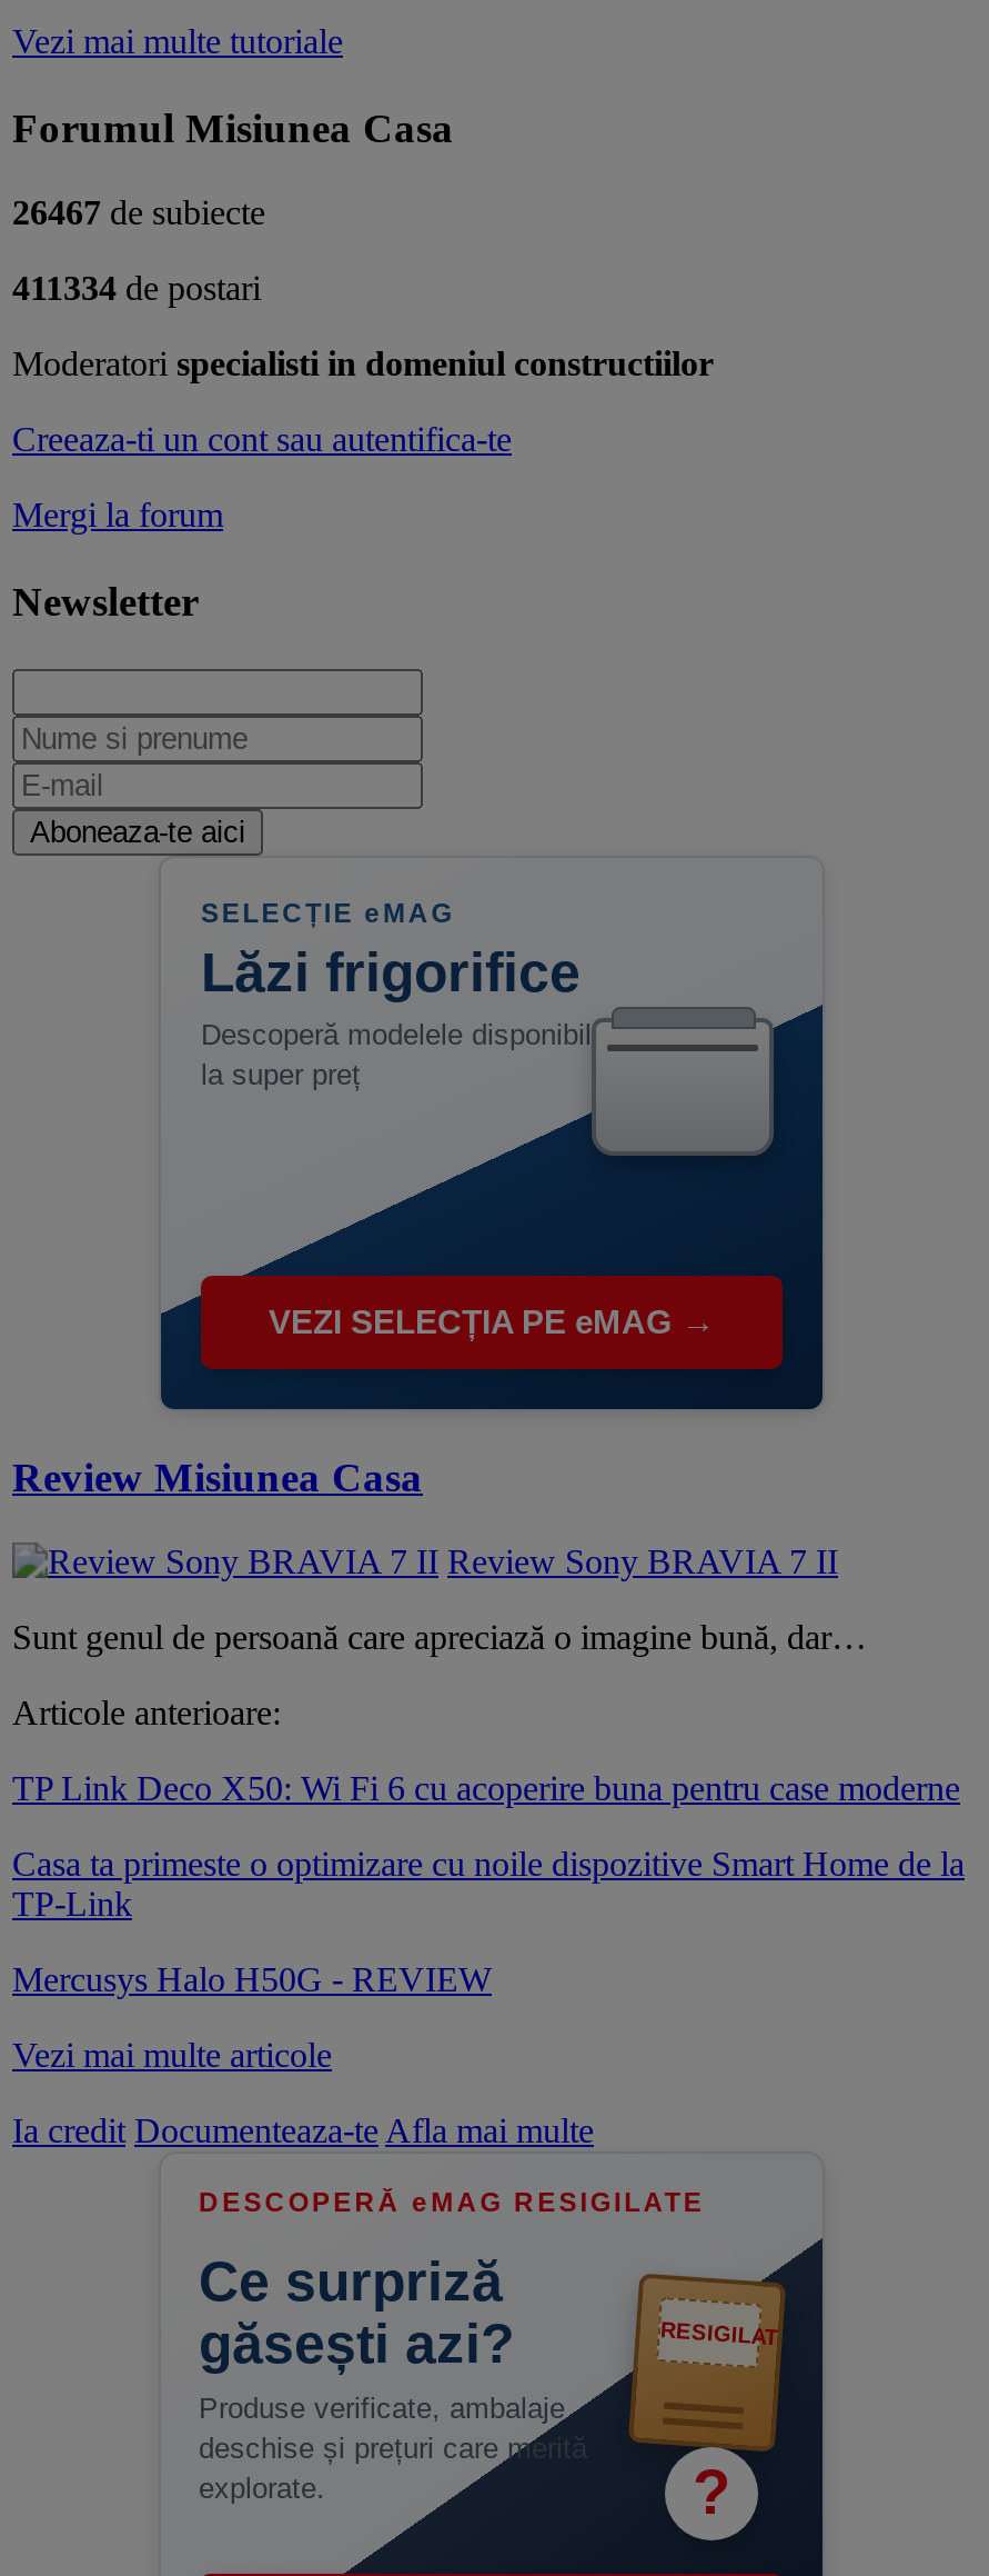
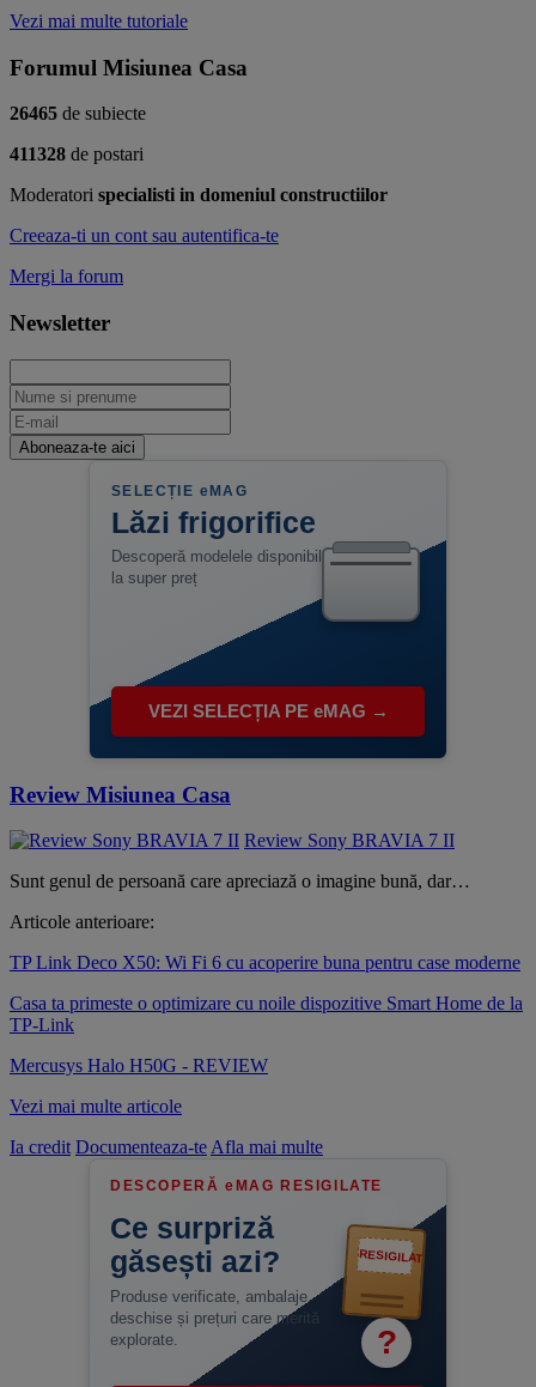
[12,194,265,232] 26467 de subiecte -> [10,103,146,124] 26465 de subiecte
[12,270,261,308] 411334 de postari -> [10,144,144,165] 411328 de postari

